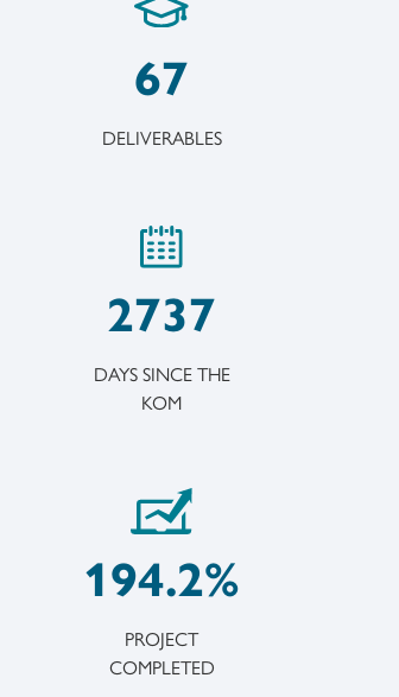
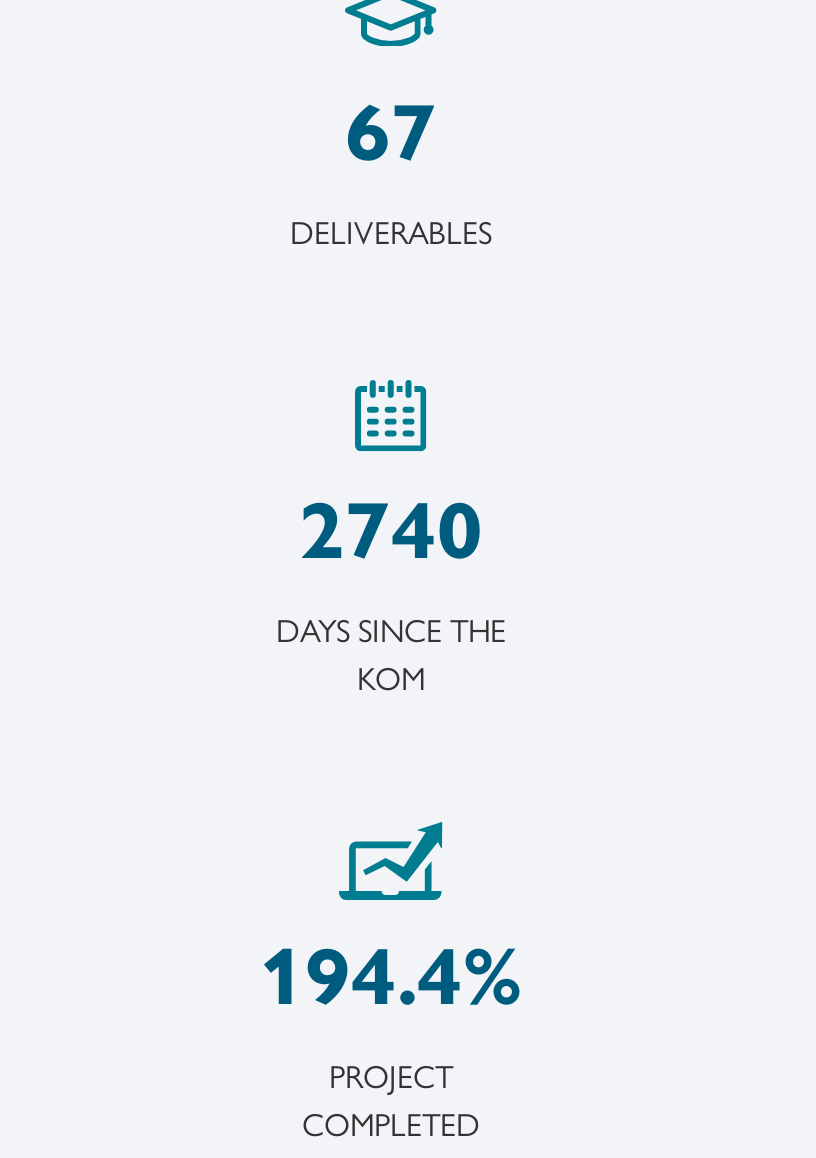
[107,278,216,345] 2737 -> [299,468,483,582] 2740
[83,543,240,610] 194.2% -> [259,914,523,1028] 194.4%

